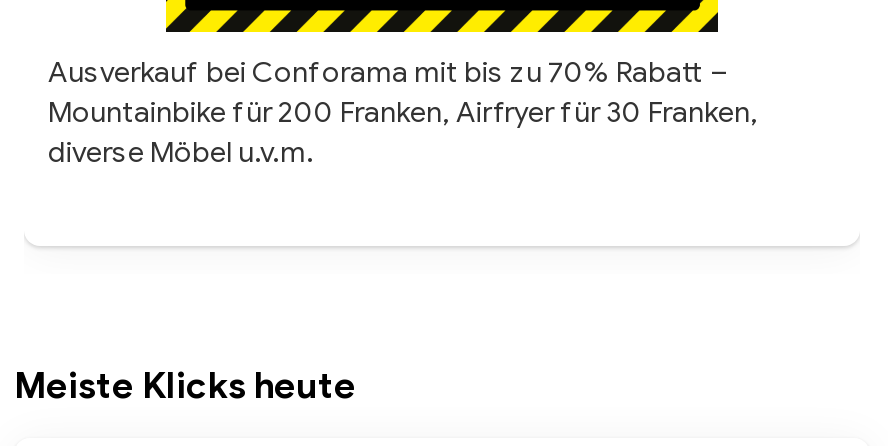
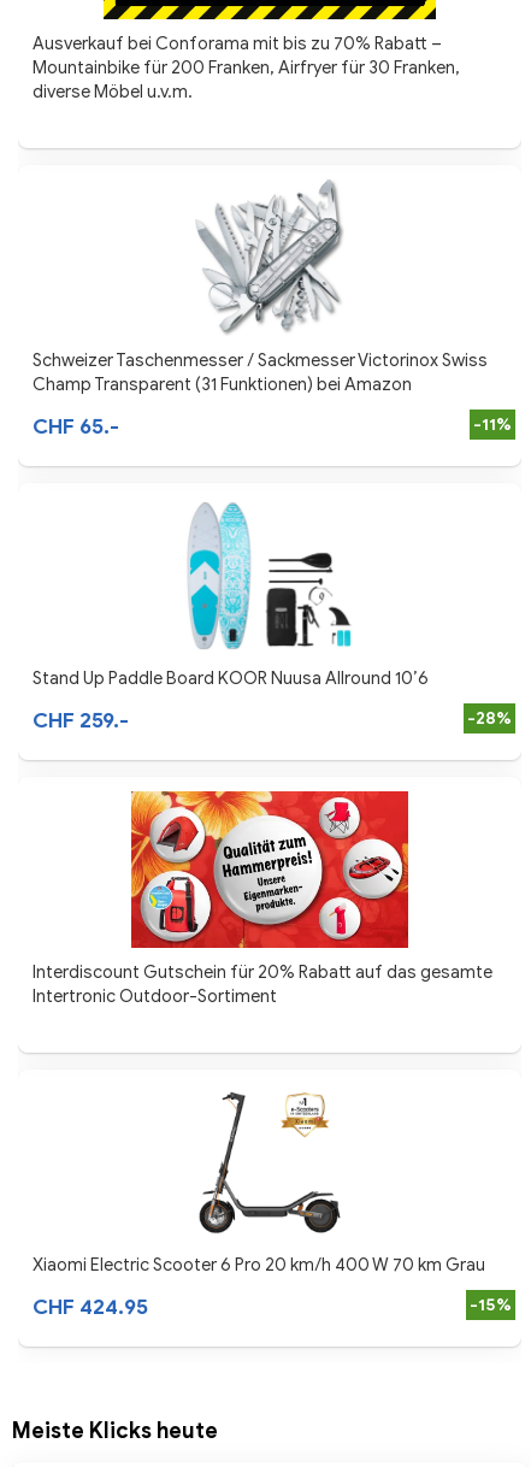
none -> [33,179,512,440] [image] | Schweizer Taschenmesser / Sackmesser Victorinox Swiss | Champ Transparent (31 Funktionen) bei Amazon | CHF 65.- | -11%
none -> [33,502,512,734] [image] | Stand Up Paddle Board KOOR Nuusa Allround 10’6 | CHF 259.- | -28%
none -> [33,790,492,1007] [image] | Interdiscount Gutschein für 20% Rabatt auf das gesamte | Intertronic Outdoor-Sortiment
none -> [33,1091,512,1320] [image] | Xiaomi Electric Scooter 6 Pro 20 km/h 400 W 70 km Grau | CHF 424.95 | -15%
none -> [265,552,352,648] [image]

